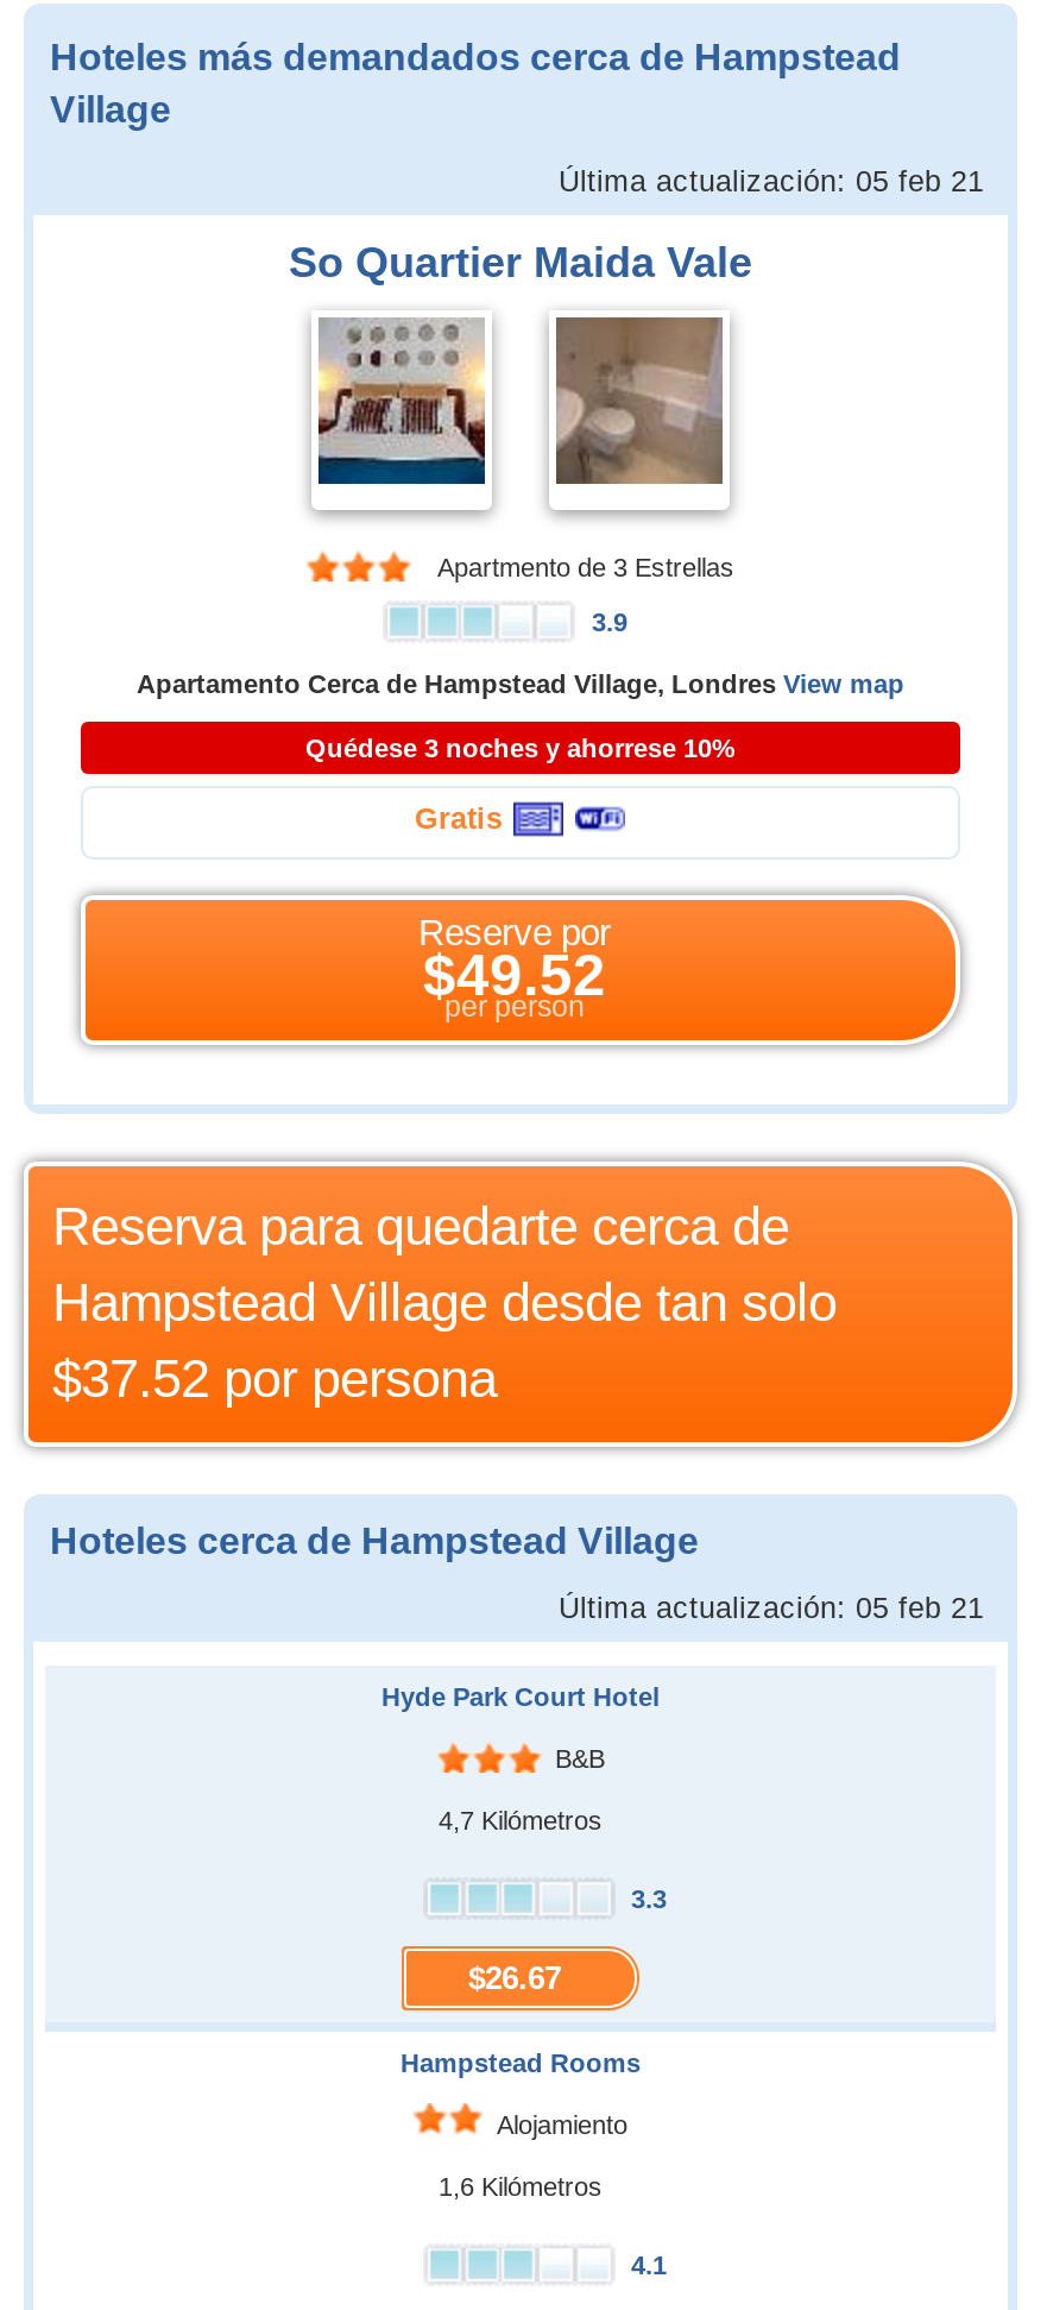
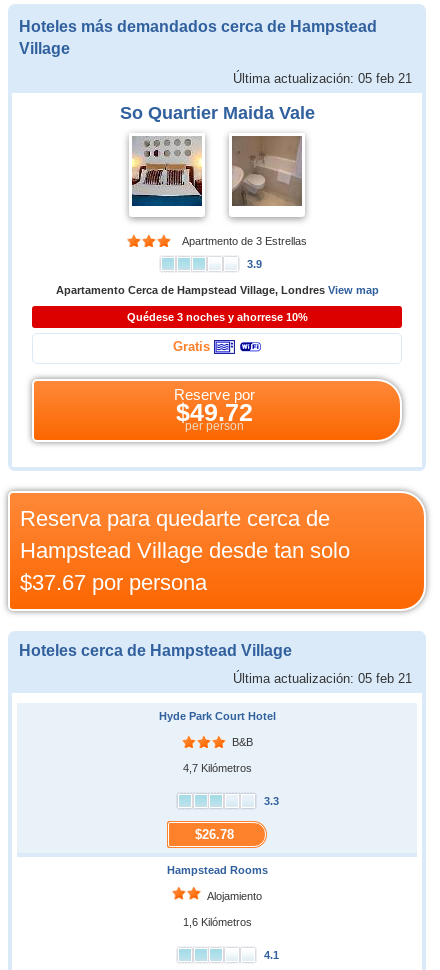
[423,943,606,1024] $49.52 per person -> [176,399,253,433] $49.72 per person
[52,1349,497,1409] $37.52 por persona -> [20,570,207,595] $37.67 por persona
[468,1960,561,1996] $26.67 -> [195,827,234,842] $26.78

